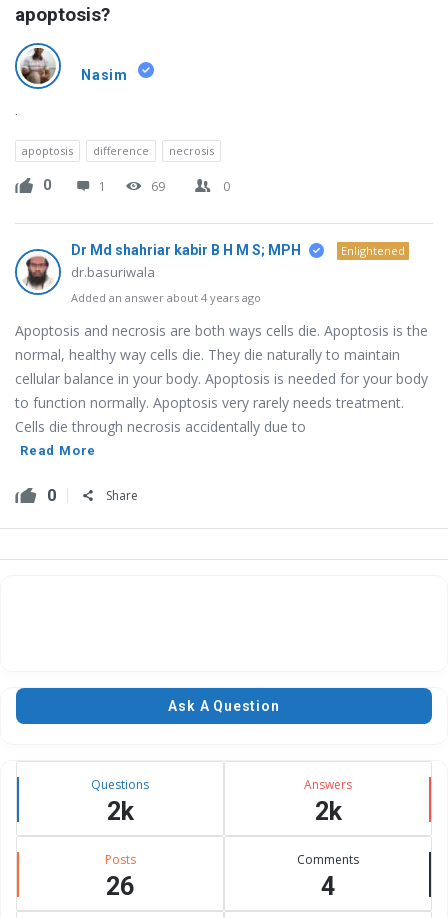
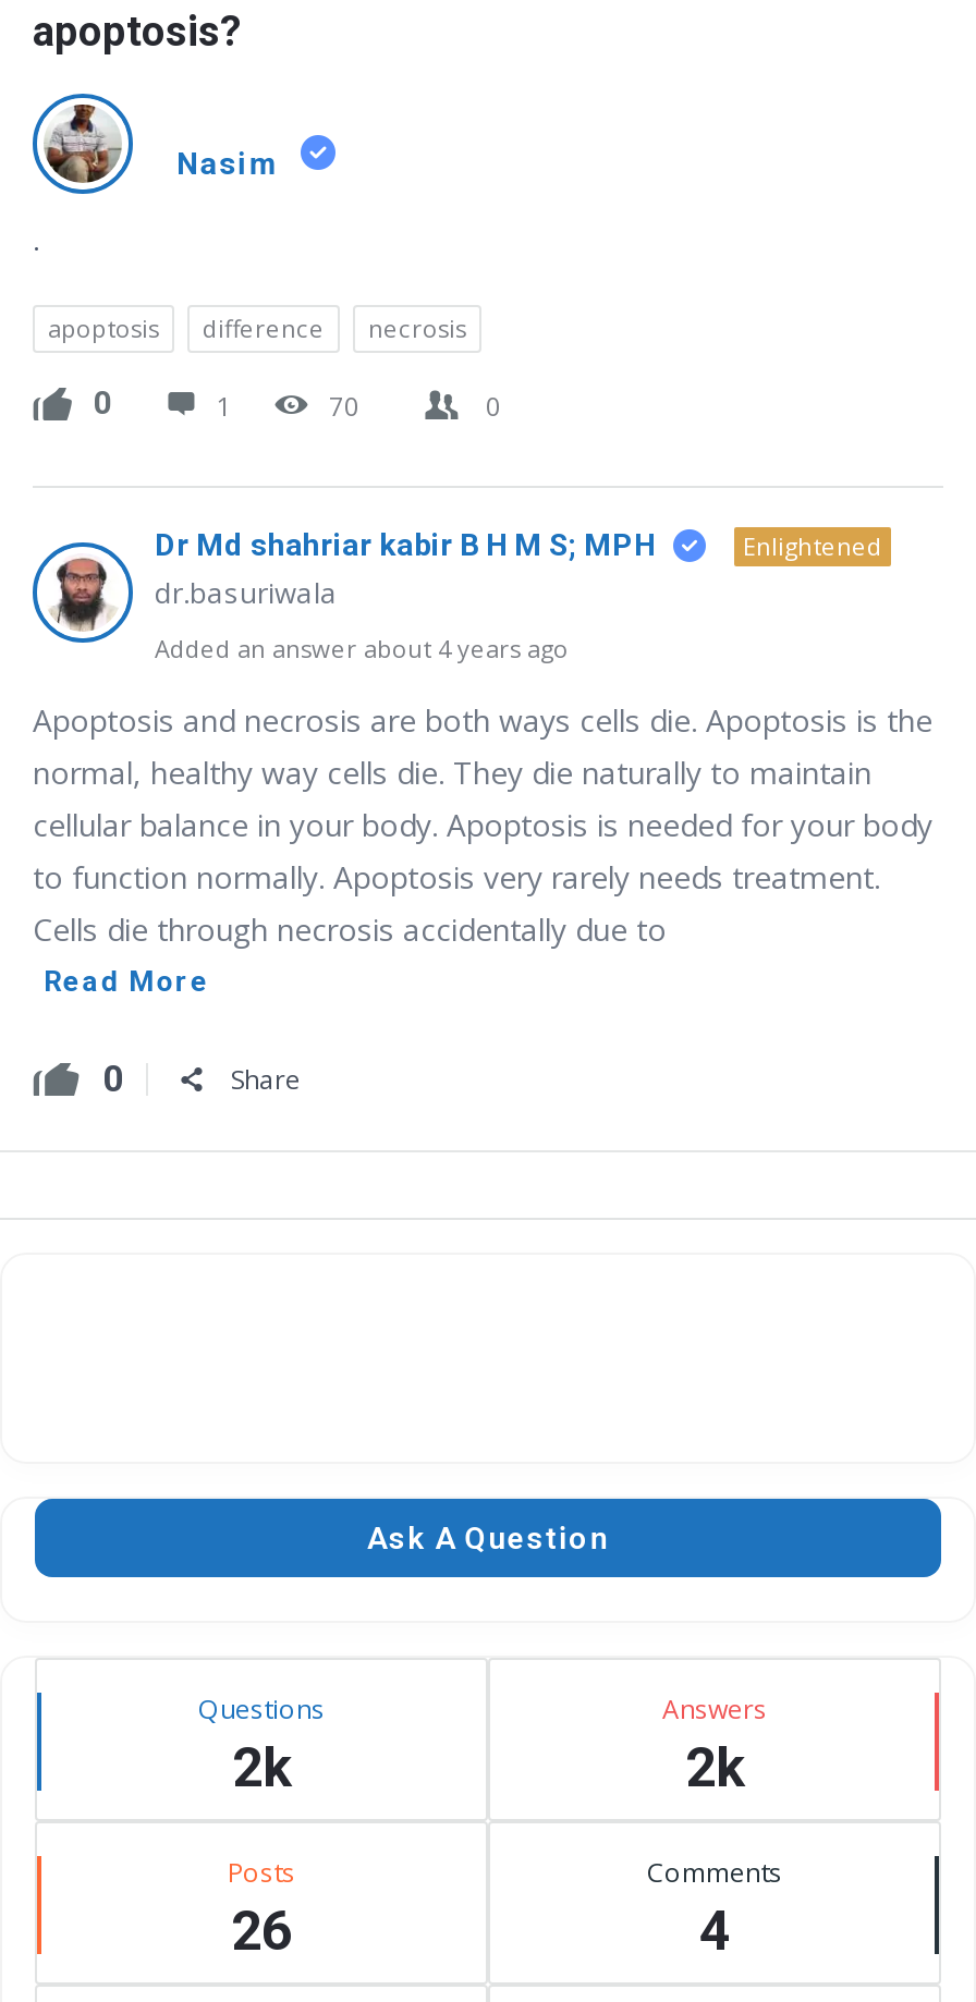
[151,178,165,195] 69 -> [329,388,359,425] 70

